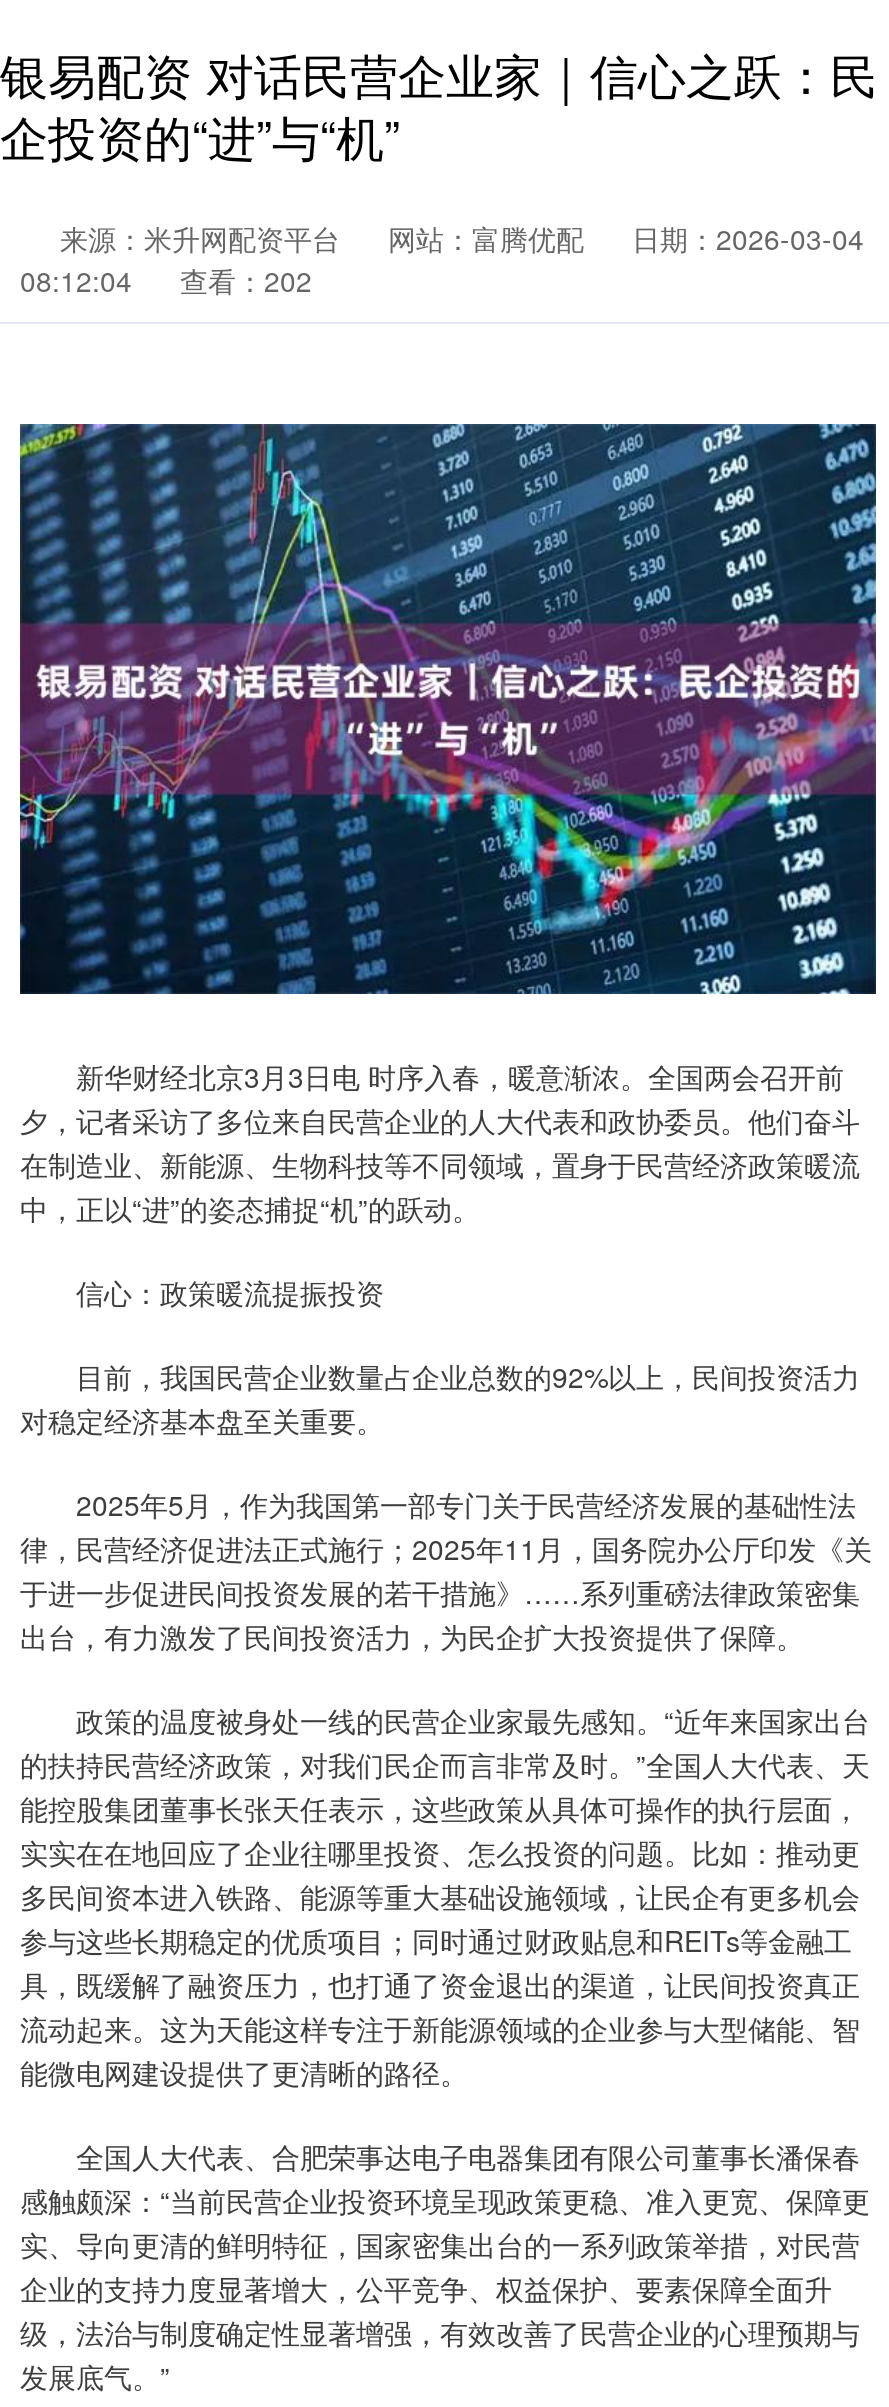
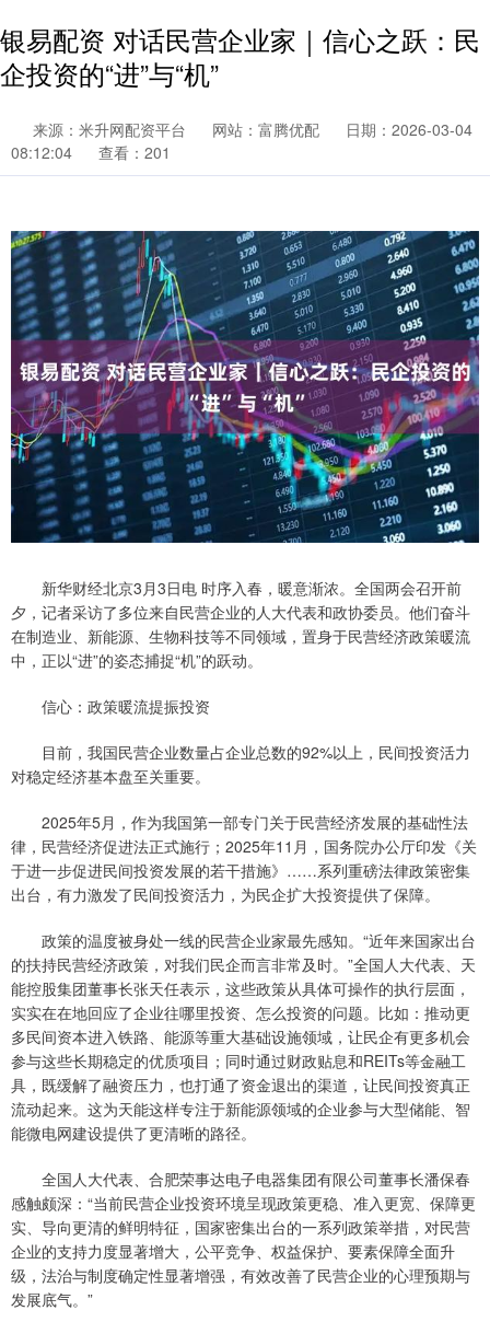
[20,260,312,300] 08:12:04 查看：202 -> [11,141,171,163] 08:12:04 查看：201

